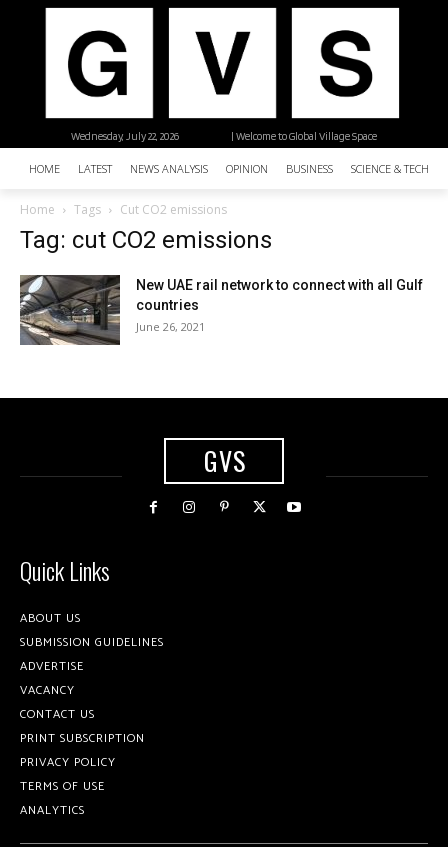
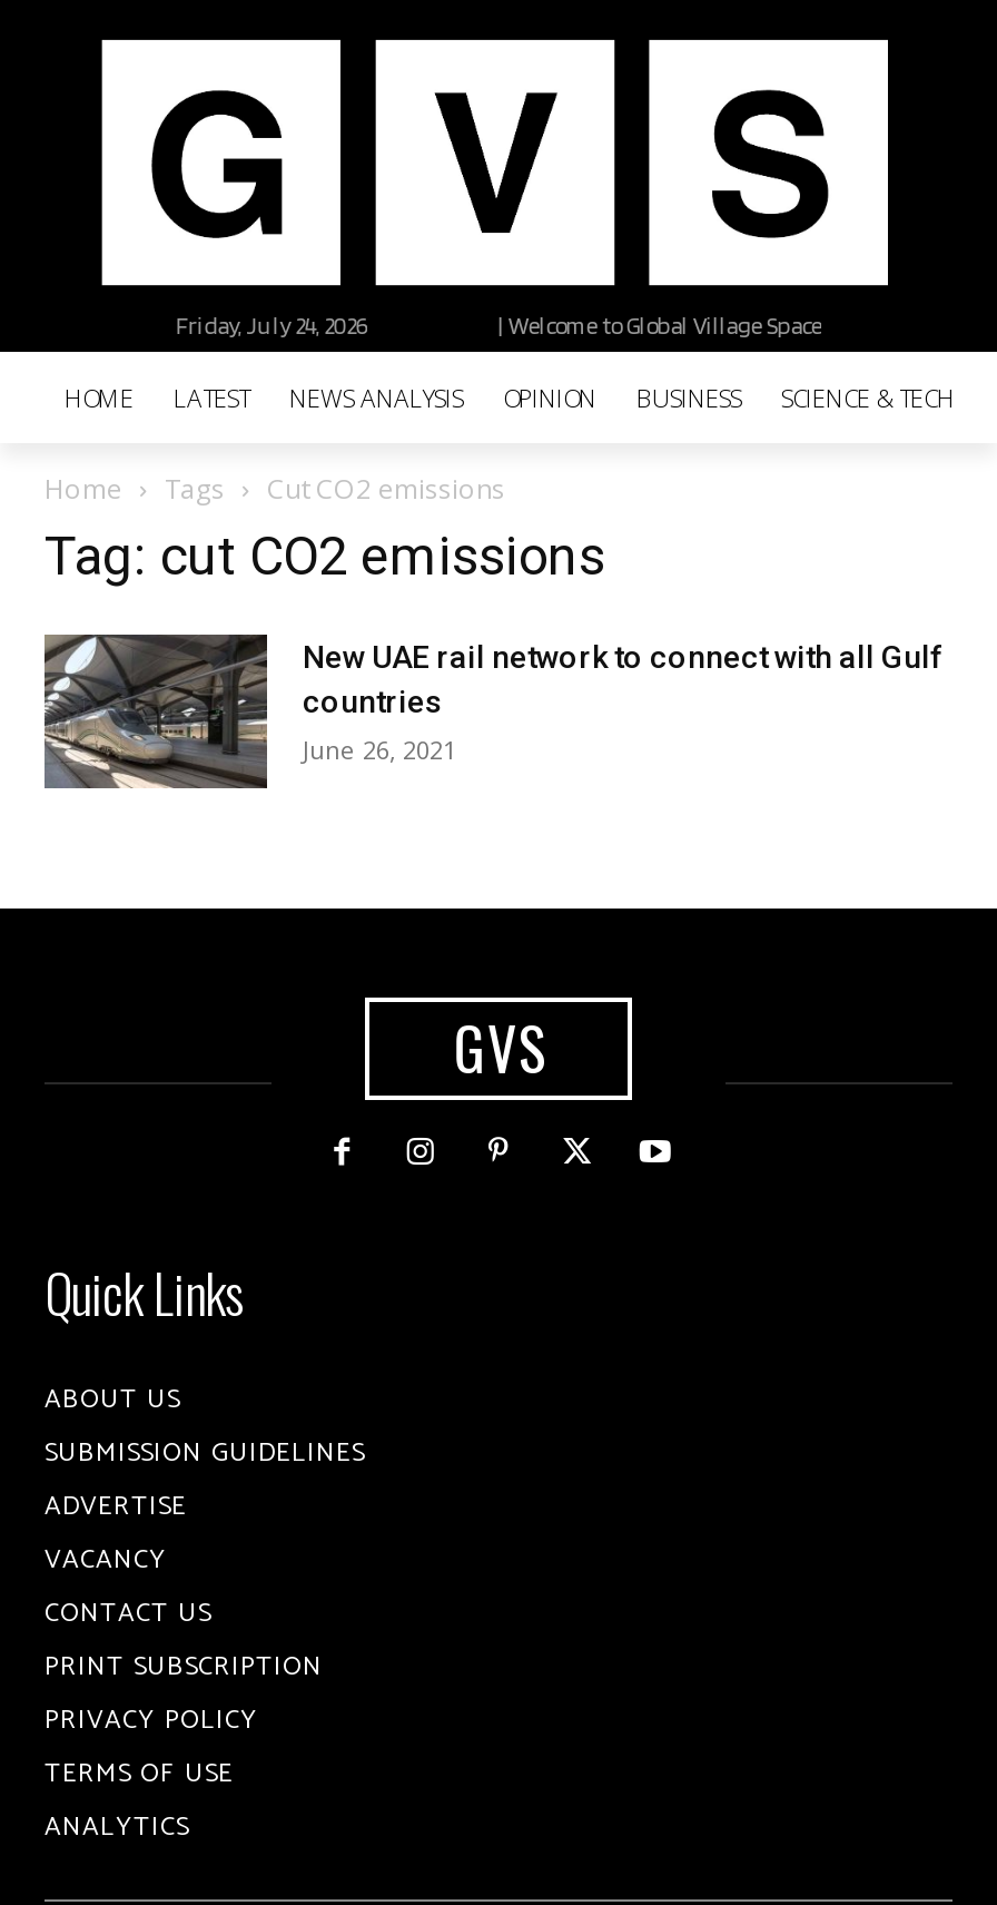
[71,129,179,143] Wednesday, July 22, 2026 -> [175,310,367,341] Friday, July 24, 2026

